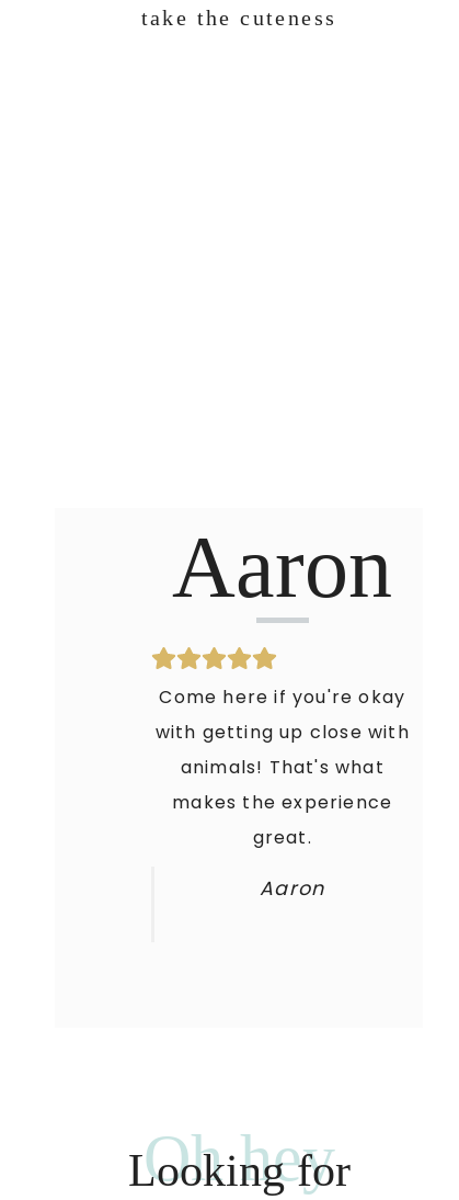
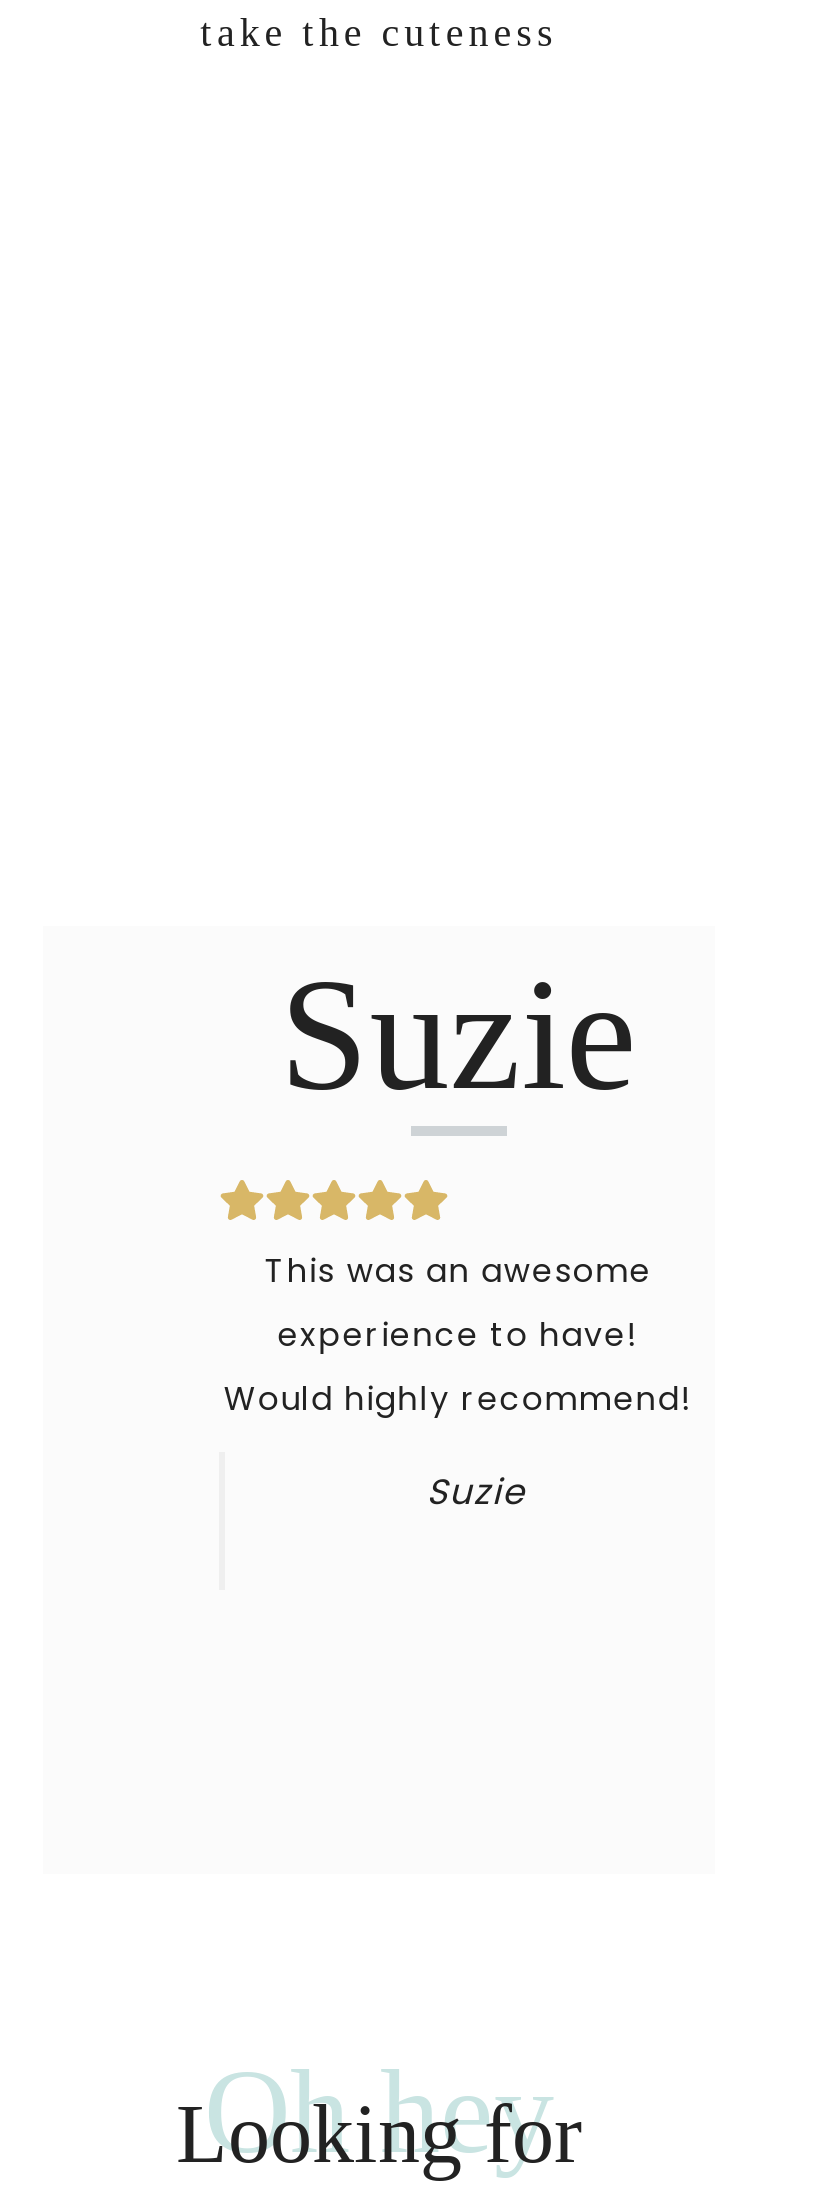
[172,519,392,615] Aaron -> [279,945,637,1121] Suzie
[155,684,409,850] Come here if you're okay | with getting up close with | animals! That's what | makes the experience | great. -> [224,1247,693,1421] This was an awesome | experience to have! | Would highly recommend!
[260,875,324,901] Aaron -> [426,1467,526,1515] Suzie

